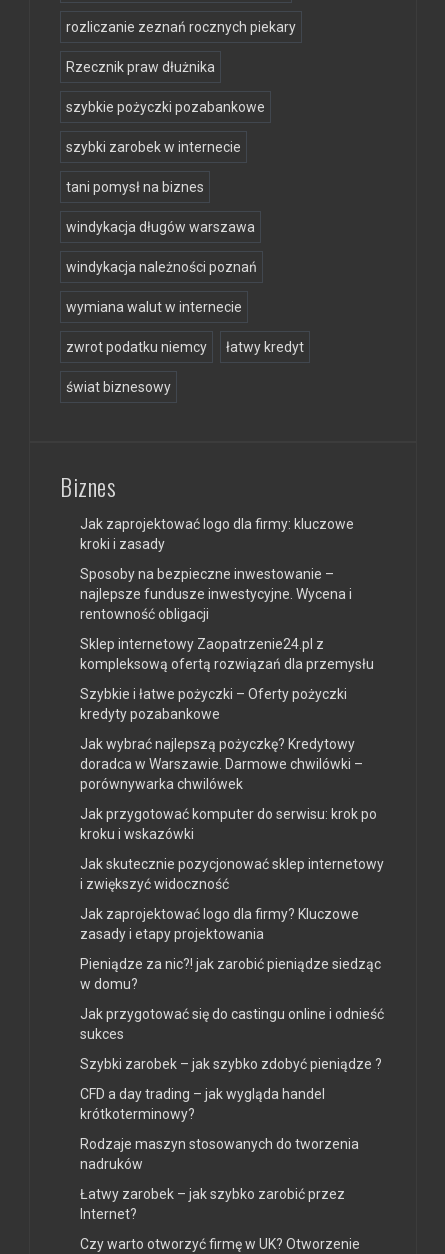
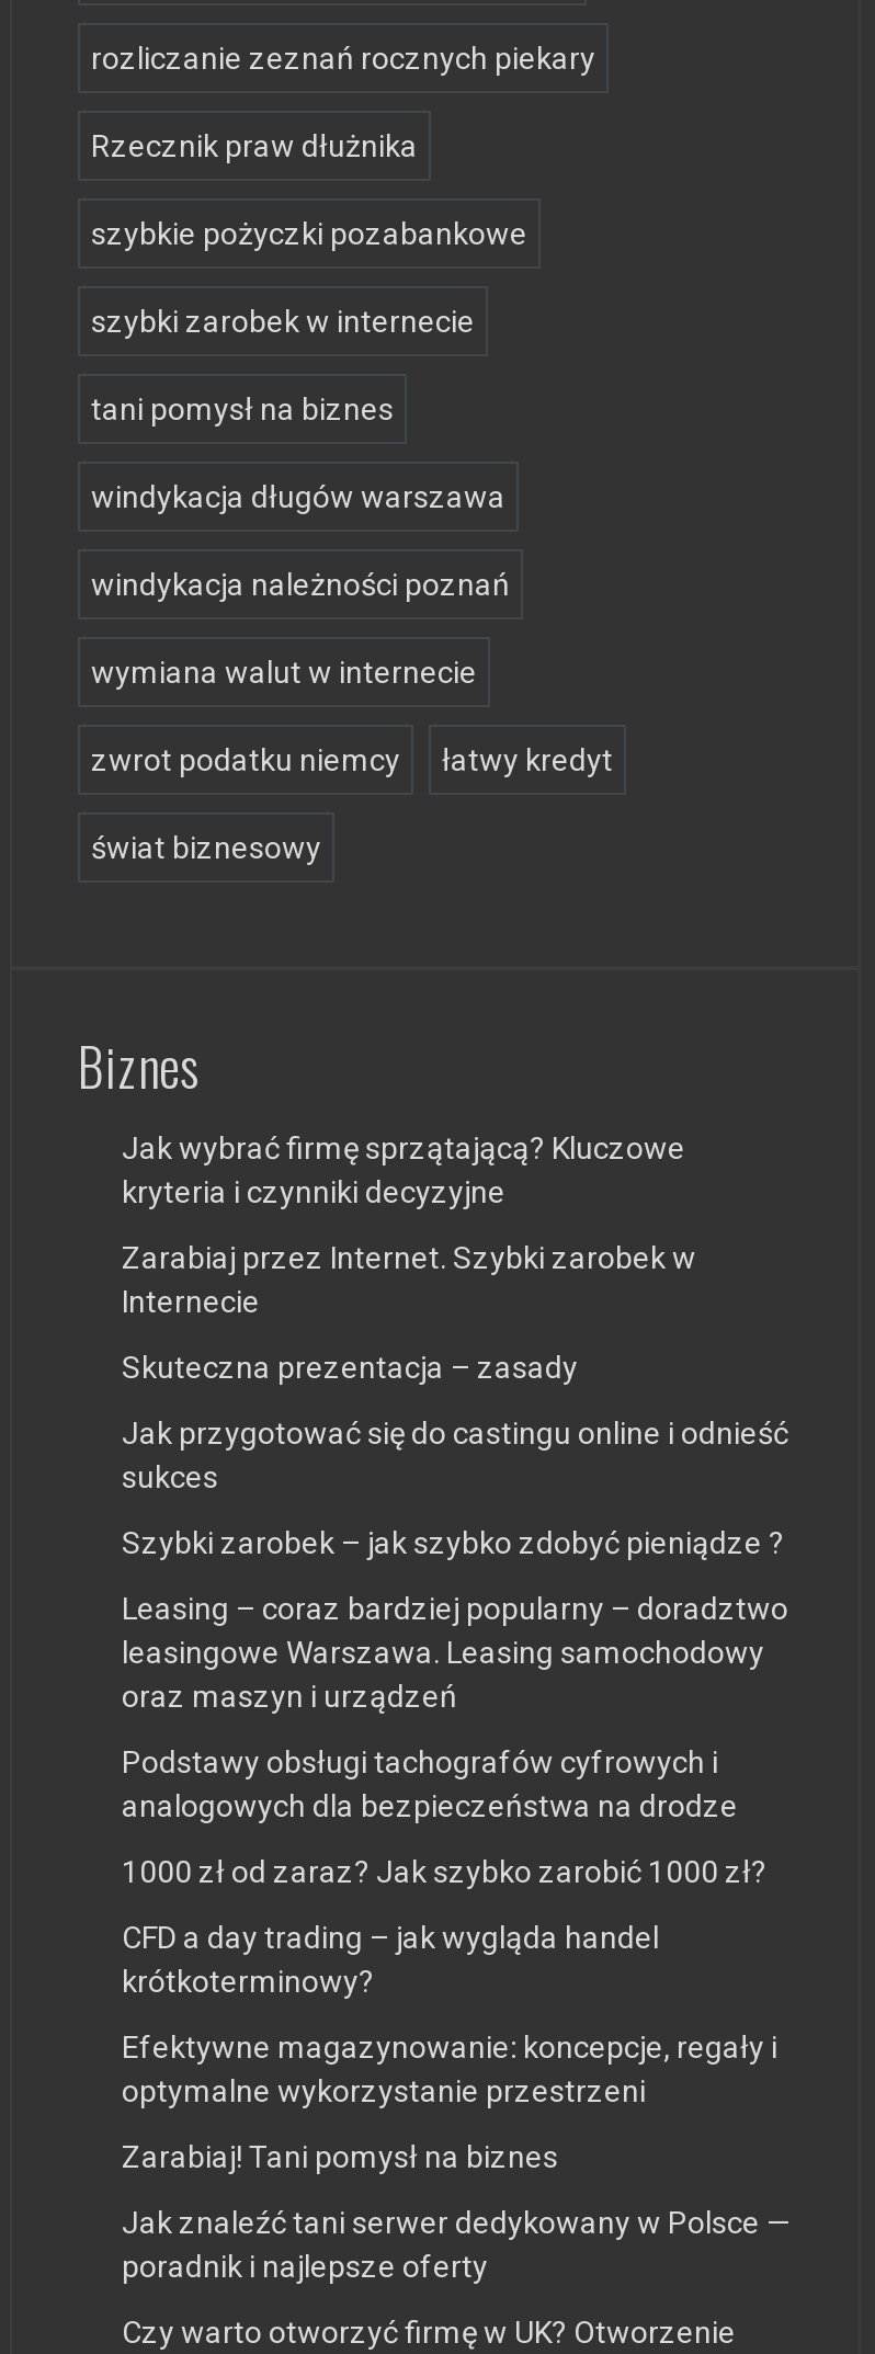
[80,515,384,991] Jak zaprojektować logo dla firmy: kluczowe | kroki i zasady | Sposoby na bezpieczne inwestowanie – | najlepsze fundusze inwestycyjne. Wycena i | rentowność obligacji | Sklep internetowy Zaopatrzenie24.pl z | kompleksową ofertą rozwiązań dla przemysłu | Szybkie i łatwe pożyczki – Oferty pożyczki | kredyty pozabankowe | Jak wybrać najlepszą pożyczkę? Kredytowy | doradca w Warszawie. Darmowe chwilówki – | porównywarka chwilówek | Jak przygotować komputer do serwisu: krok po | kroku i wskazówki | Jak skutecznie pozycjonować sklep internetowy | i zwiększyć widoczność | Jak zaprojektować logo dla firmy? Kluczowe | zasady i etapy projektowania | Pieniądze za nic?! jak zarobić pieniądze siedząc | w domu? -> [122,1129,696,1384] Jak wybrać firmę sprzątającą? Kluczowe | kryteria i czynniki decyzyjne | Zarabiaj przez Internet. Szybki zarobek w | Internecie | Skuteczna prezentacja – zasady
moved [80,1005,384,1071] -> [122,1414,788,1559]: Jak przygotować się do castingu online i odnieść | sukces | Szybki zarobek – jak szybko zdobyć pieniądze ?
none -> [122,1590,788,1888] Leasing – coraz bardziej popularny – doradztwo | leasingowe Warszawa. Leasing samochodowy | oraz maszyn i urządzeń | Podstawy obsługi tachografów cyfrowych i | analogowych dla bezpieczeństwa na drodze | 1000 zł od zaraz? Jak szybko zarobić 1000 zł?
moved [80,1085,325,1121] -> [122,1919,659,1998]: CFD a day trading – jak wygląda handel | krótkoterminowy?
[80,1135,359,1221] Rodzaje maszyn stosowanych do tworzenia | nadruków | Łatwy zarobek – jak szybko zarobić przez | Internet? -> [122,2028,791,2283] Efektywne magazynowanie: koncepcje, regały i | optymalne wykorzystanie przestrzeni | Zarabiaj! Tani pomysł na biznes | Jak znaleźć tani serwer dedykowany w Polsce — | poradnik i najlepsze oferty

